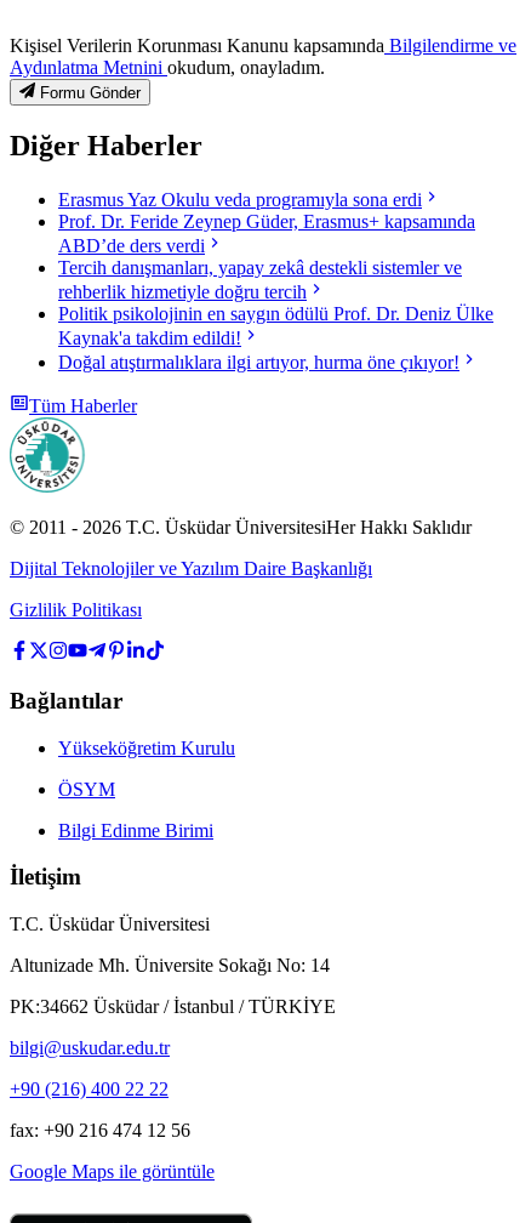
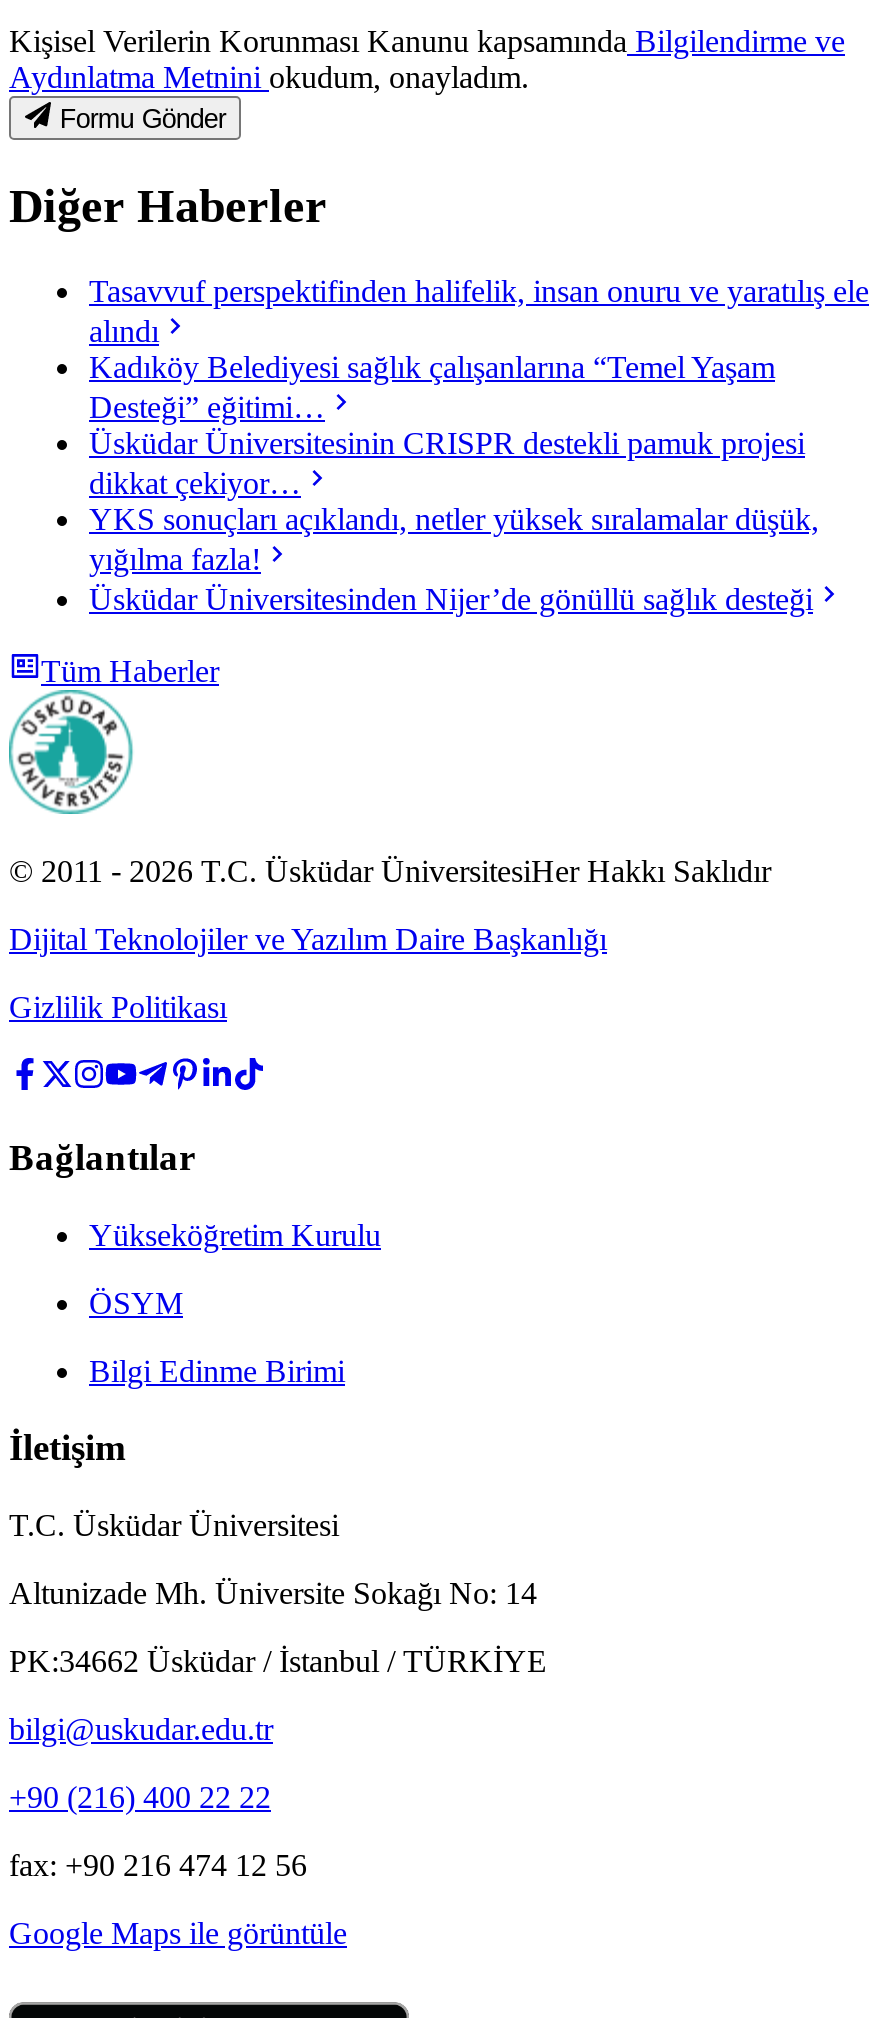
[58,190,493,373] Erasmus Yaz Okulu veda programıyla sona erdi | Prof. Dr. Feride Zeynep Güder, Erasmus+ kapsamında | ABD’de ders verdi | Tercih danışmanları, yapay zekâ destekli sistemler ve | rehberlik hizmetiyle doğru tercih | Politik psikolojinin en saygın ödülü Prof. Dr. Deniz Ülke | Kaynak'a takdim edildi! | Doğal atıştırmalıklara ilgi artıyor, hurma öne çıkıyor! -> [89,274,869,616] Tasavvuf perspektifinden halifelik, insan onuru ve yaratılış ele | alındı | Kadıköy Belediyesi sağlık çalışanlarına “Temel Yaşam | Desteği” eğitimi… | Üsküdar Üniversitesinin CRISPR destekli pamuk projesi | dikkat çekiyor… | YKS sonuçları açıklandı, netler yüksek sıralamalar düşük, | yığılma fazla! | Üsküdar Üniversitesinden Nijer’de gönüllü sağlık desteği

